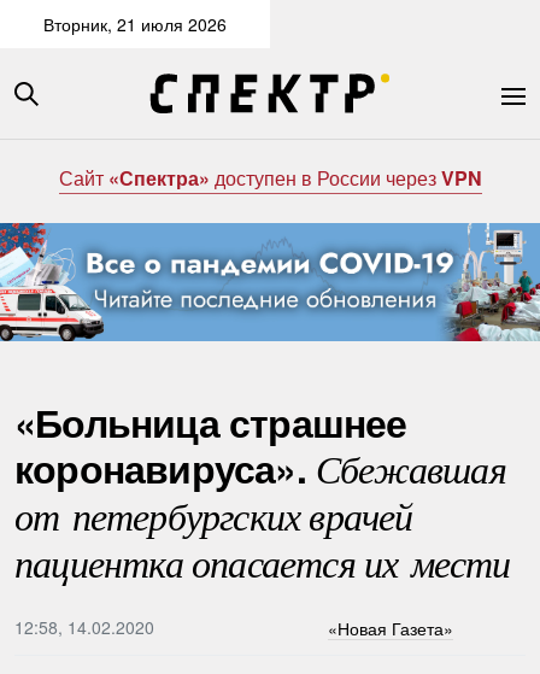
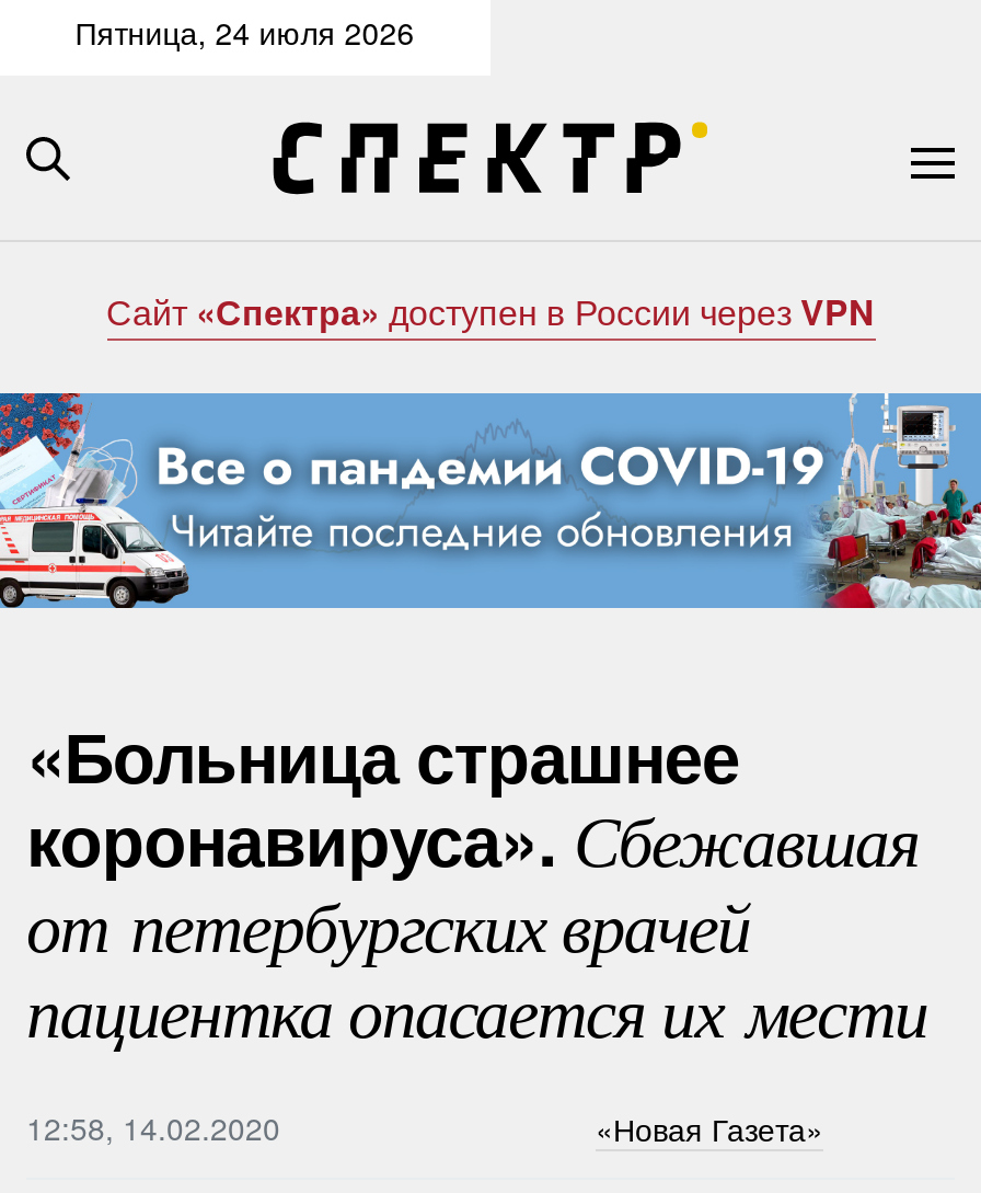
[43,12,226,36] Вторник, 21 июля 2026 -> [75,10,414,54] Пятница, 24 июля 2026

